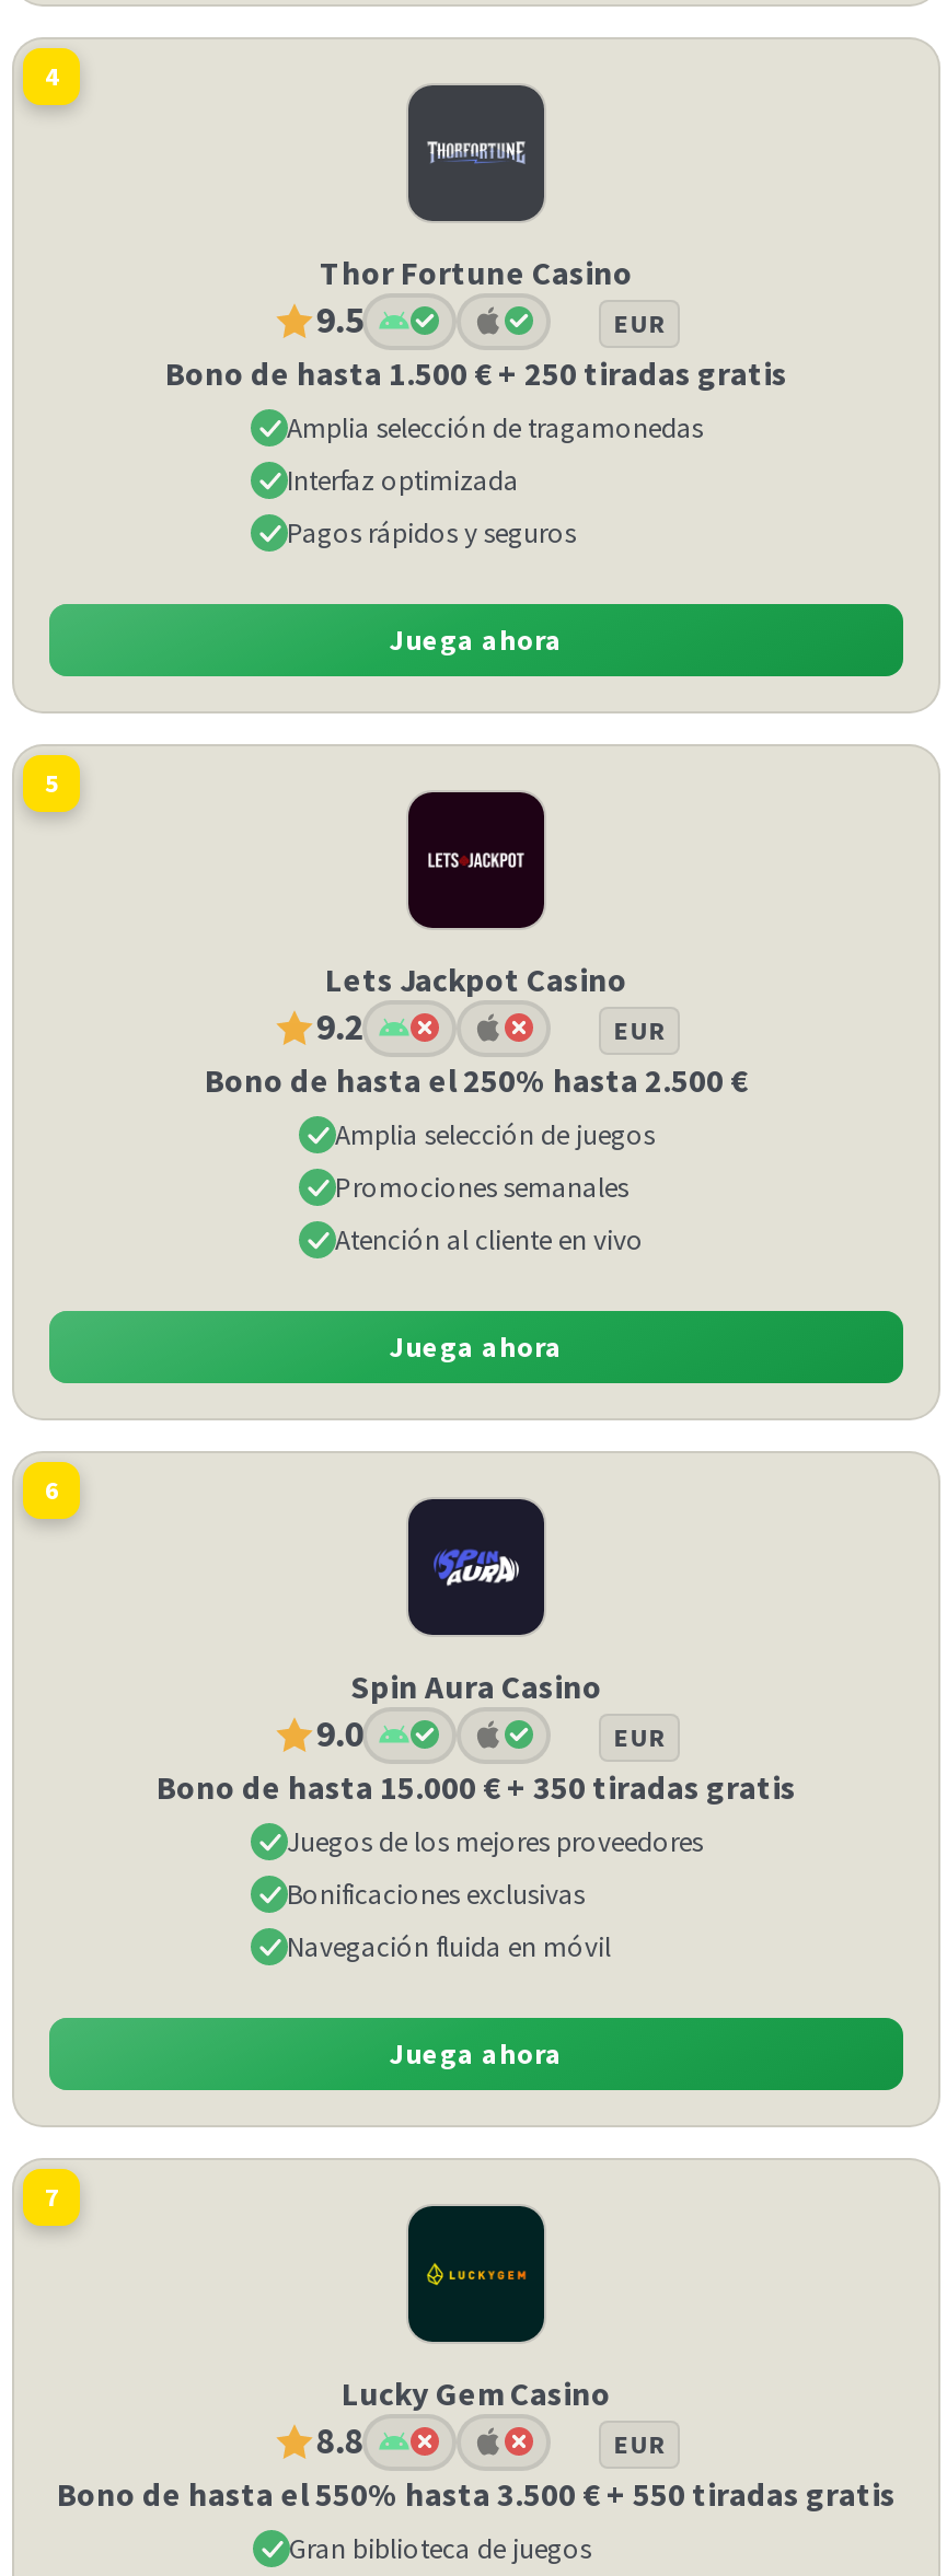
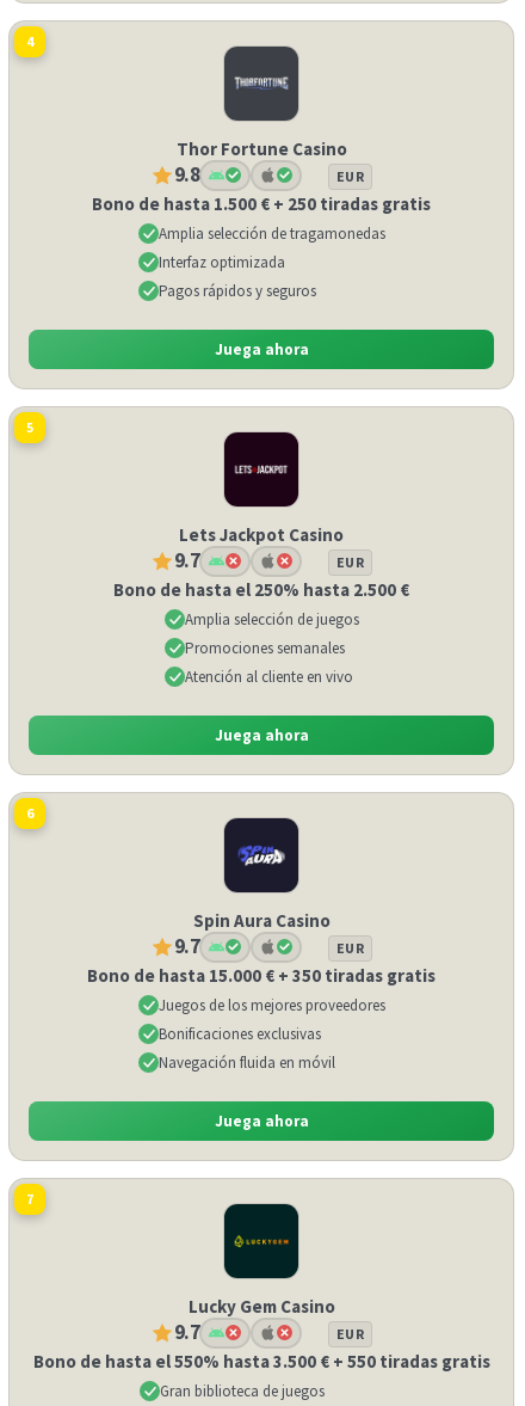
[316,297,363,345] 9.5 -> [174,162,200,188] 9.8
[316,1003,363,1052] 9.2 -> [174,548,200,574] 9.7
[316,1710,363,1759] 9.0 -> [174,934,200,960] 9.7
[316,2417,363,2465] 8.8 -> [174,1319,200,1346] 9.7

